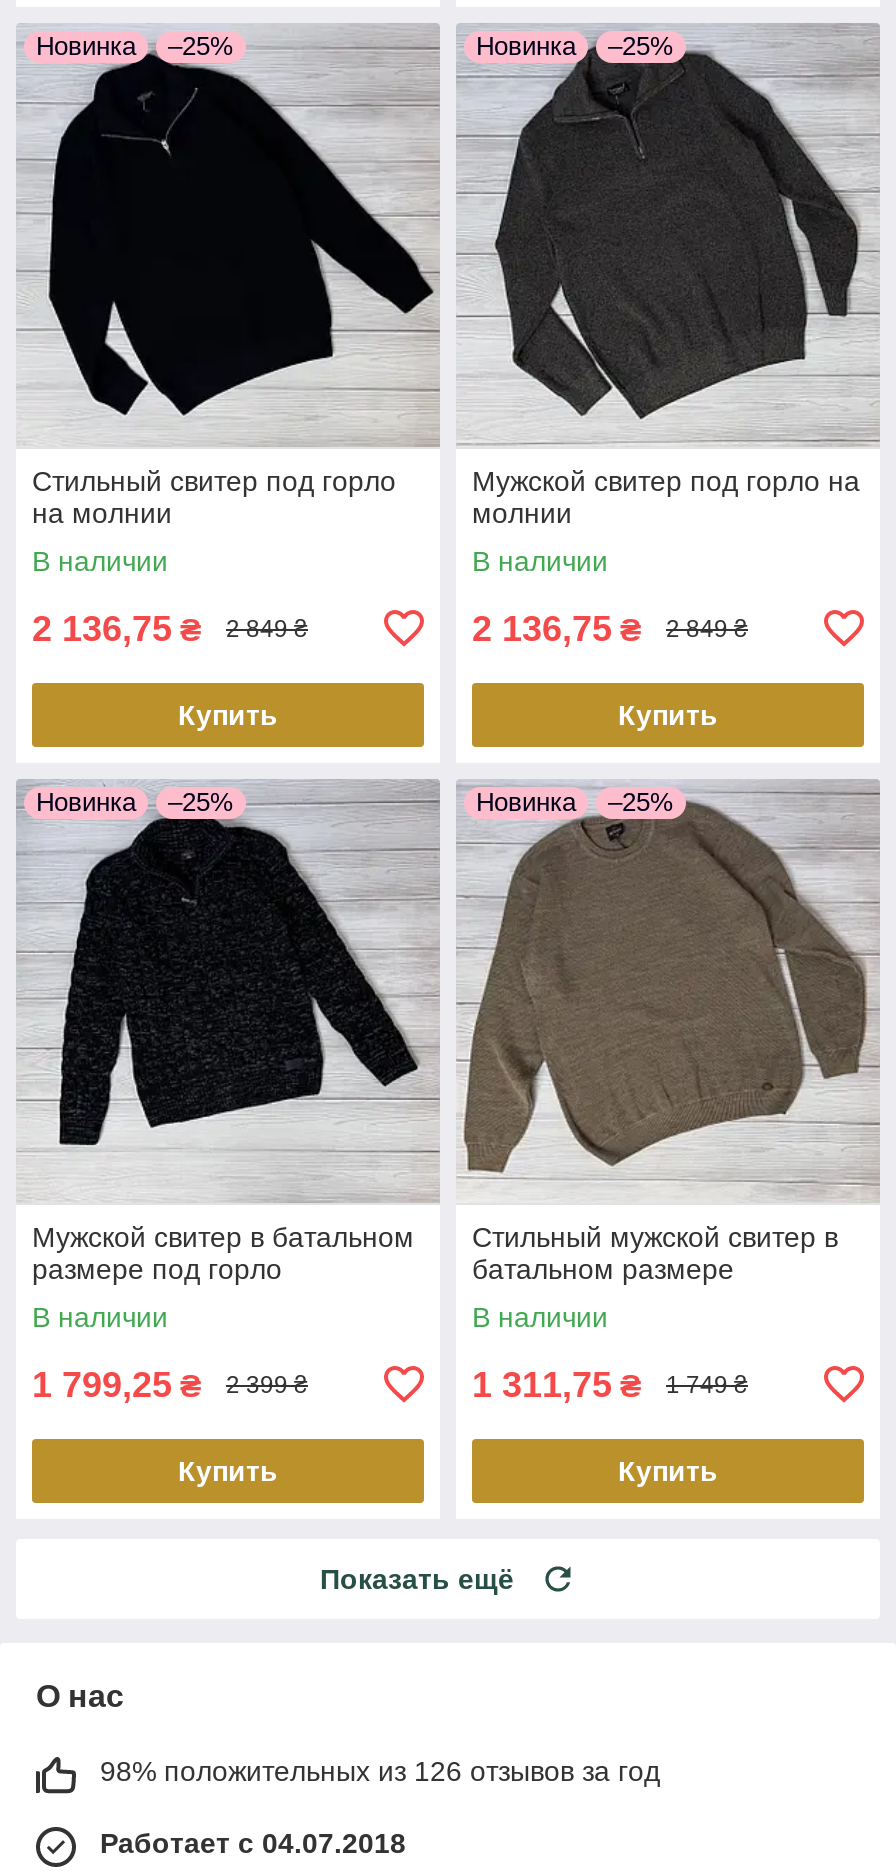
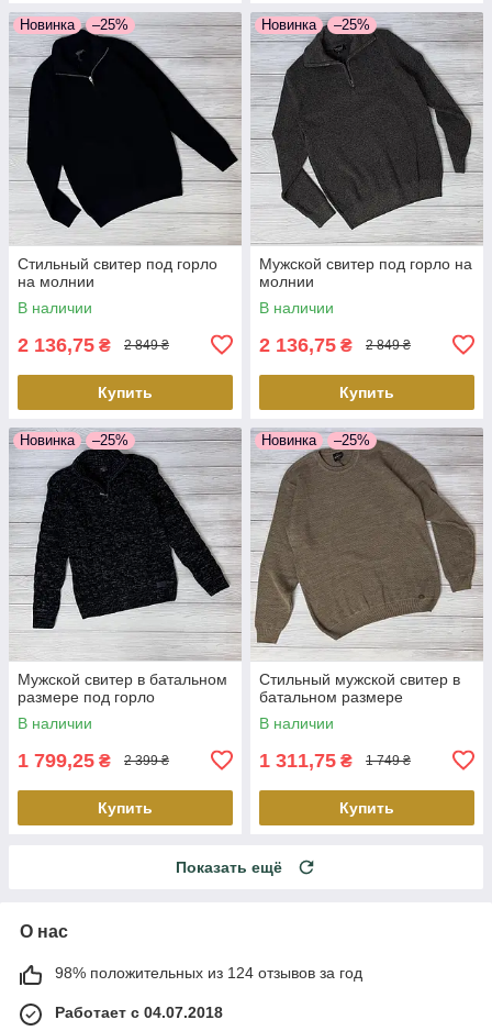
[100,1754,660,1786] 98% положительных из 126 отзывов за год -> [55,964,362,981] 98% положительных из 124 отзывов за год

